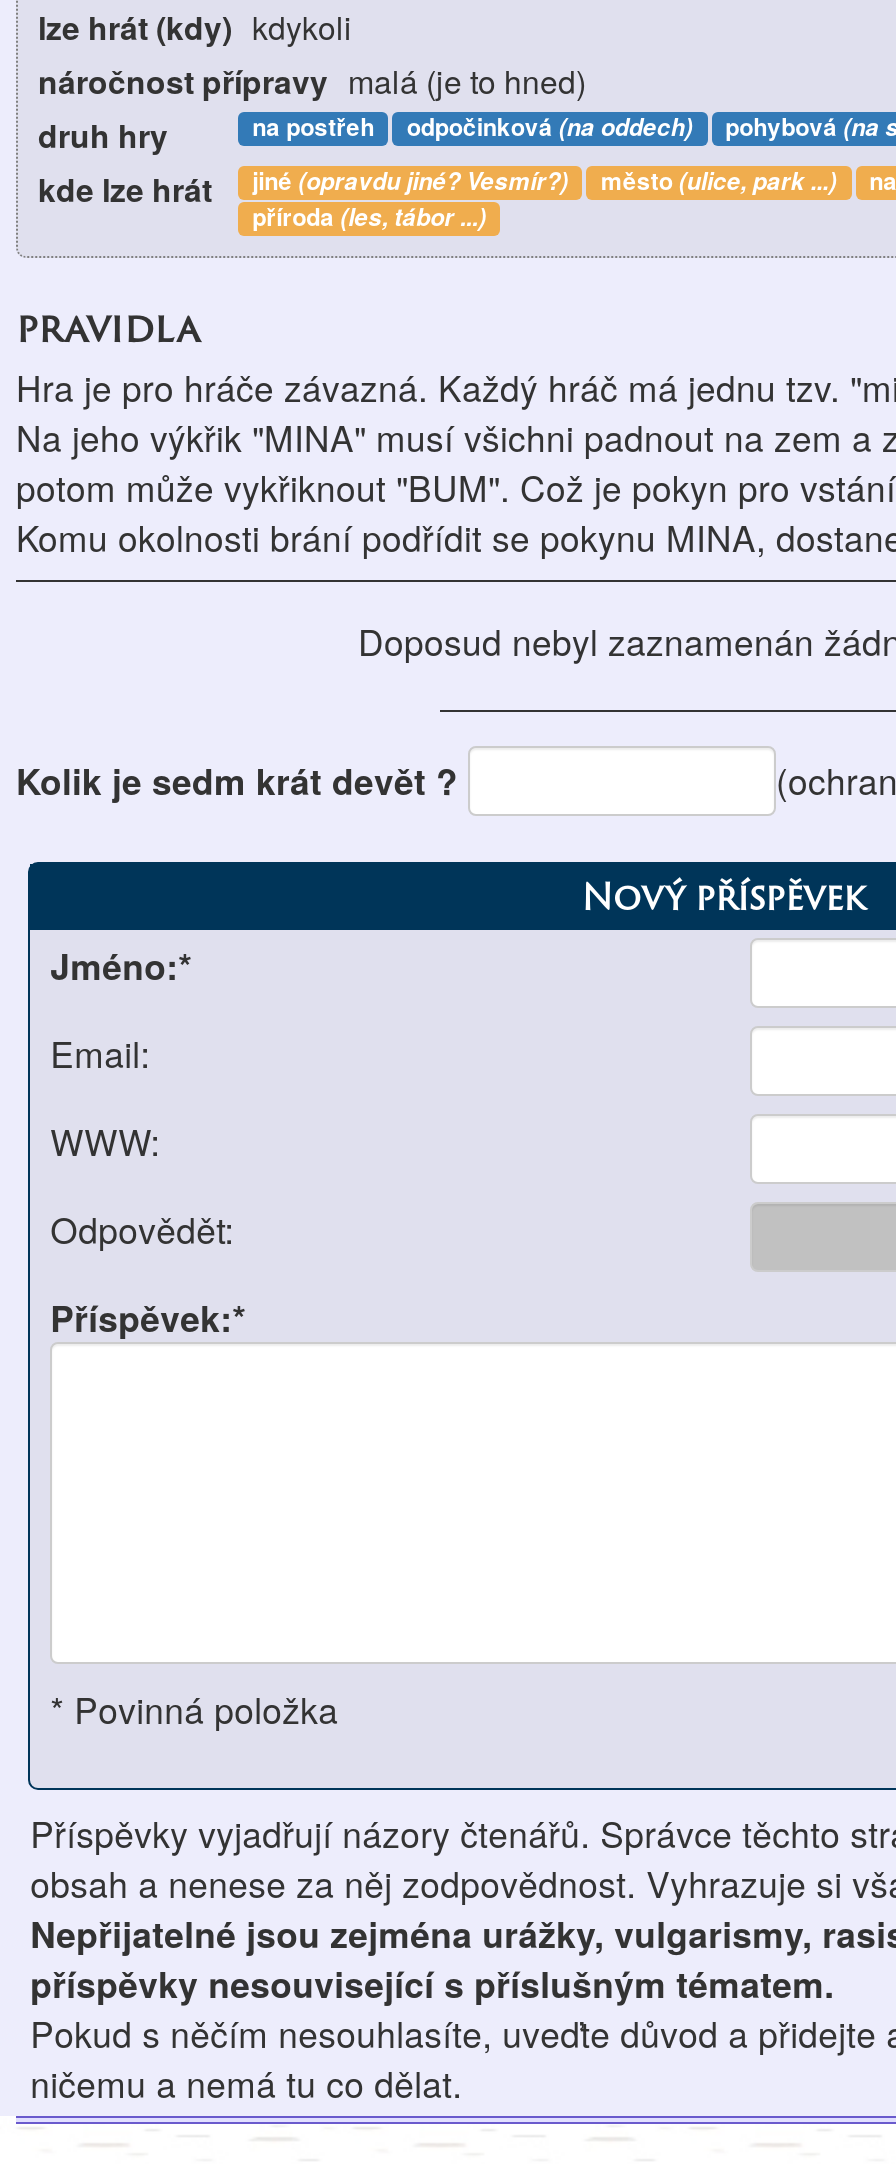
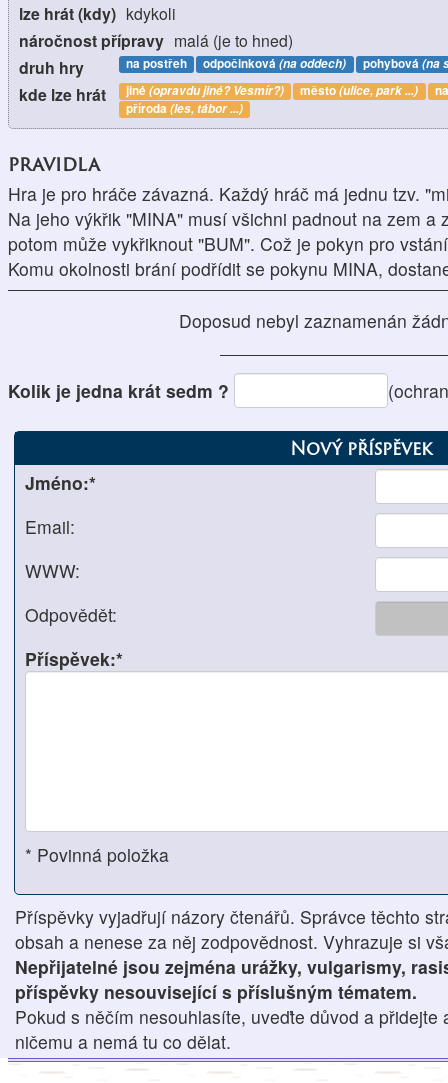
[16,756,468,806] Kolik je sedm krát devět ? -> [8,378,234,403] Kolik je jedna krát sedm ?

